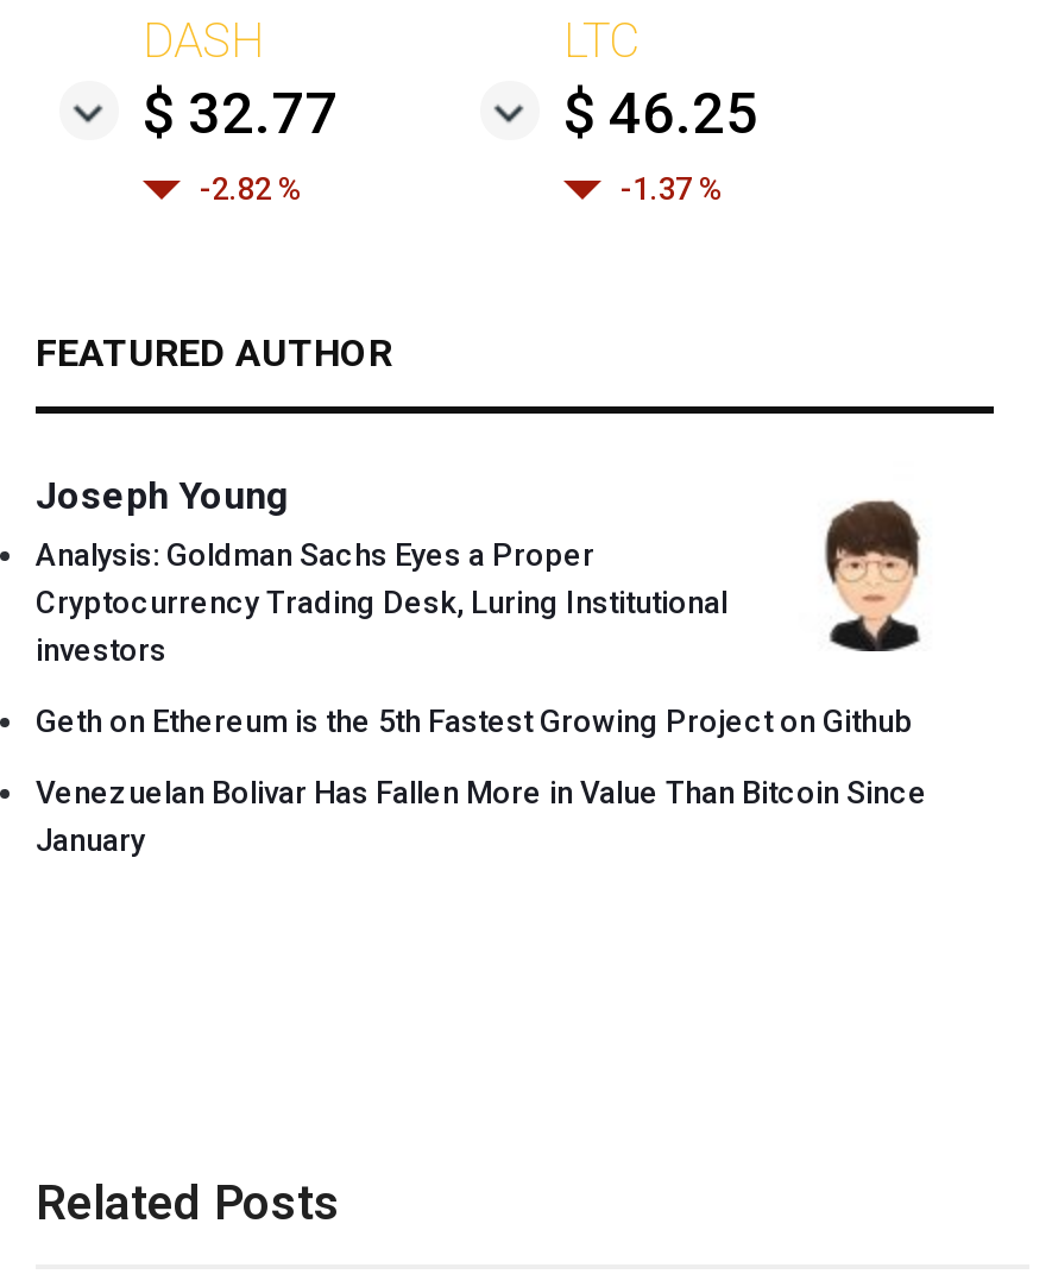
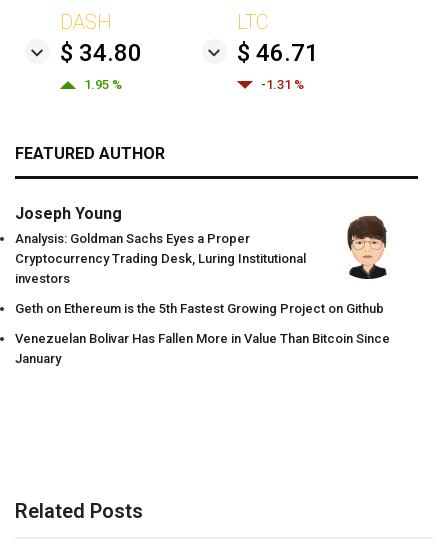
[143,80,338,146] $ 32.77 -> [60,39,142,67] $ 34.80
[563,80,758,146] $ 46.25 -> [237,39,319,67] $ 46.71
[200,170,302,206] -2.82 % -> [84,77,122,92] 1.95 %
[621,170,723,206] -1.37 % -> [261,77,304,92] -1.31 %

